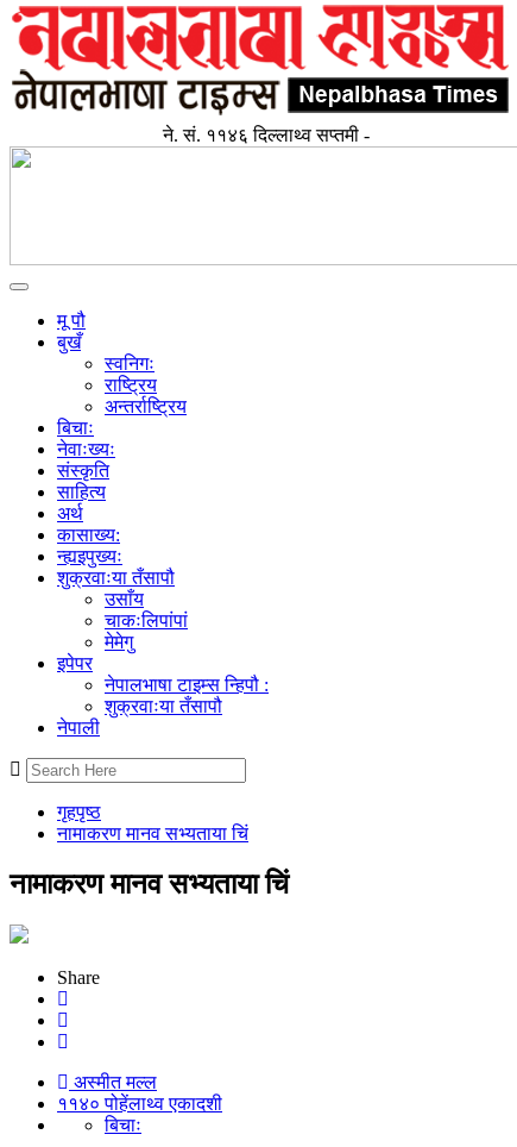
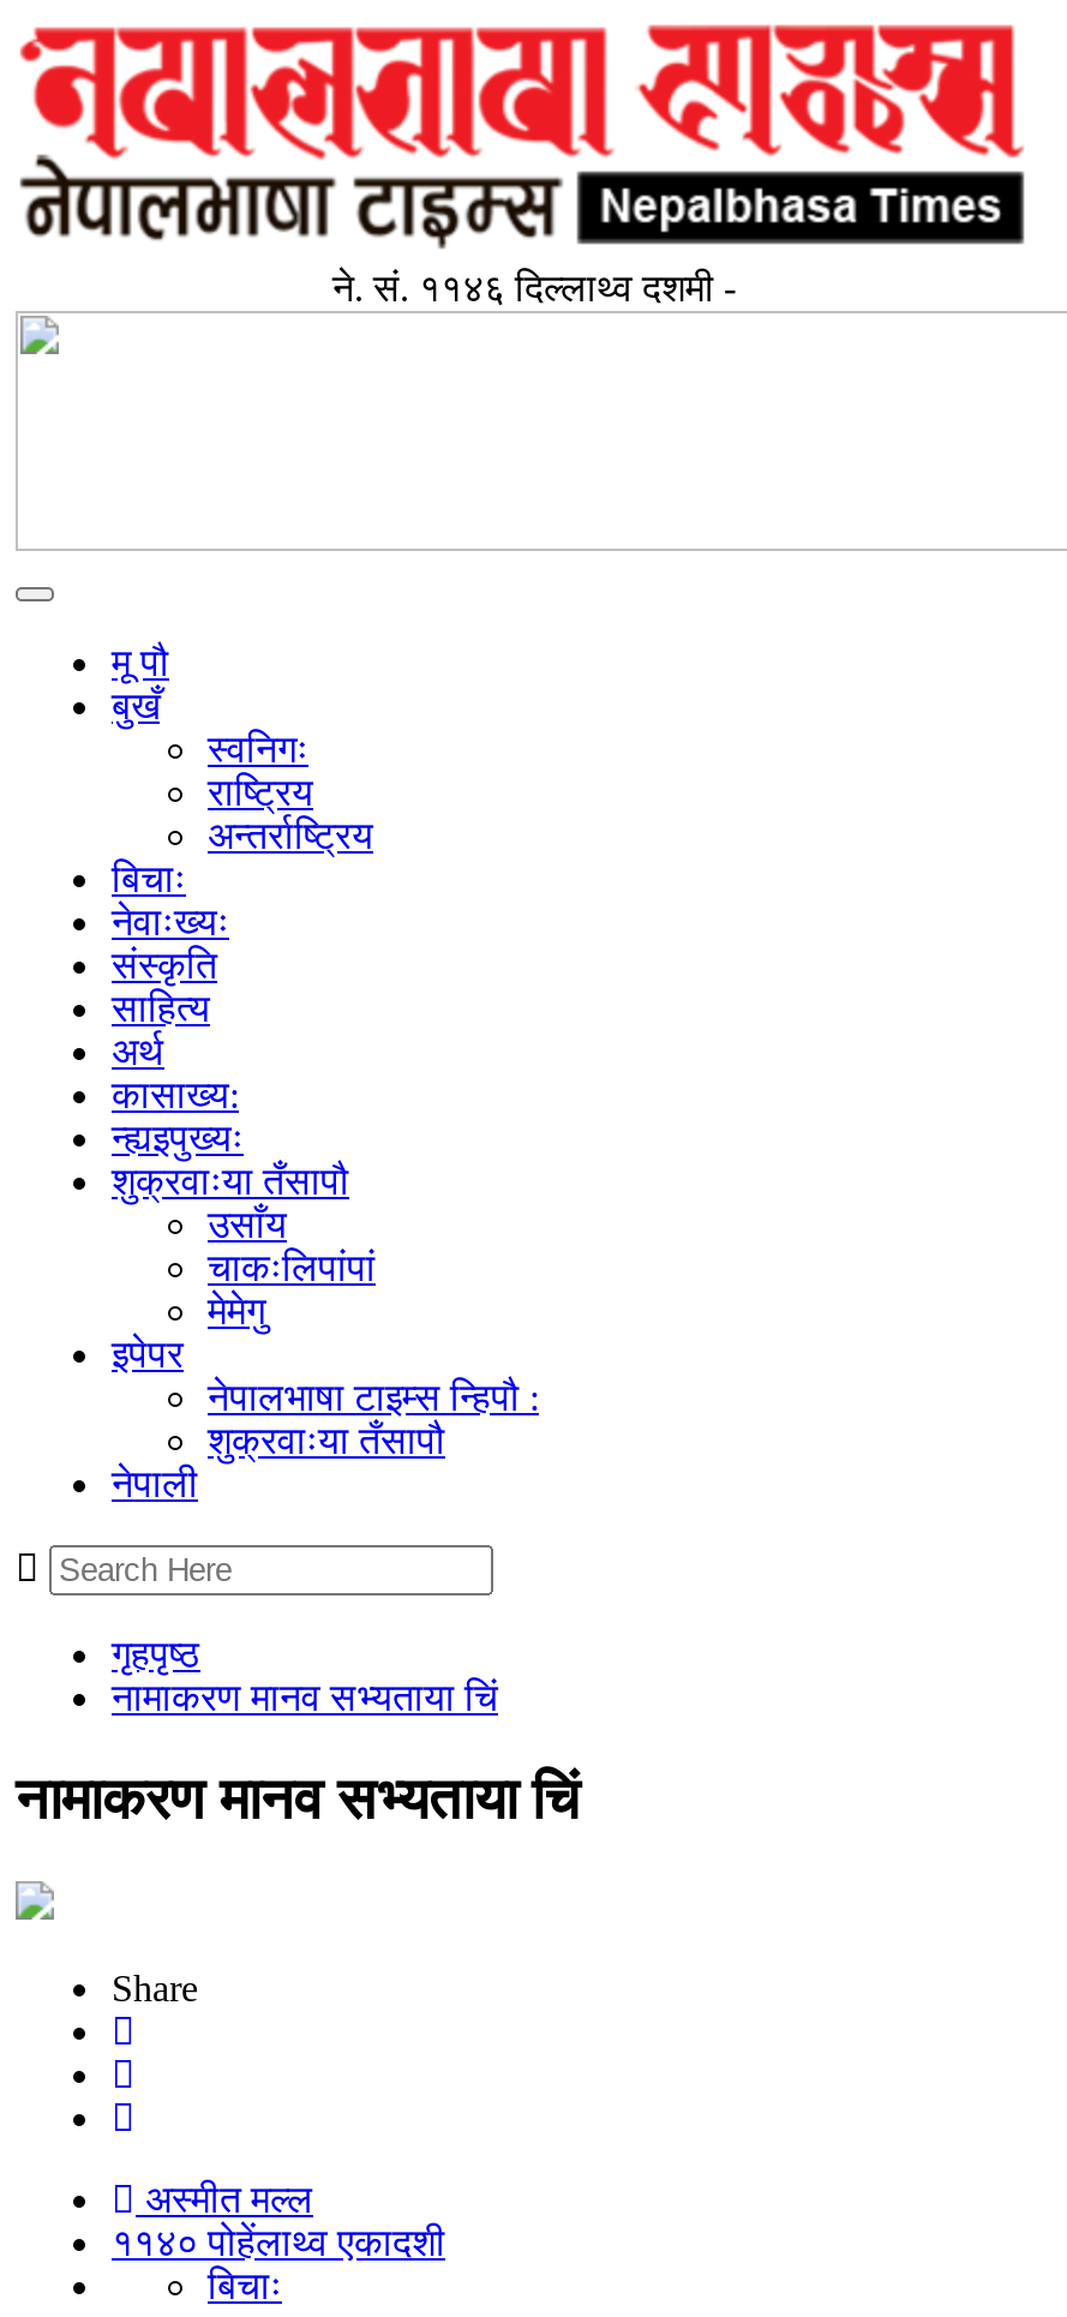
[163,125,370,145] ने. सं. ११४६ दिल्लाथ्व सप्तमी - -> [332,268,736,309] ने. सं. ११४६ दिल्लाथ्व दशमी -

